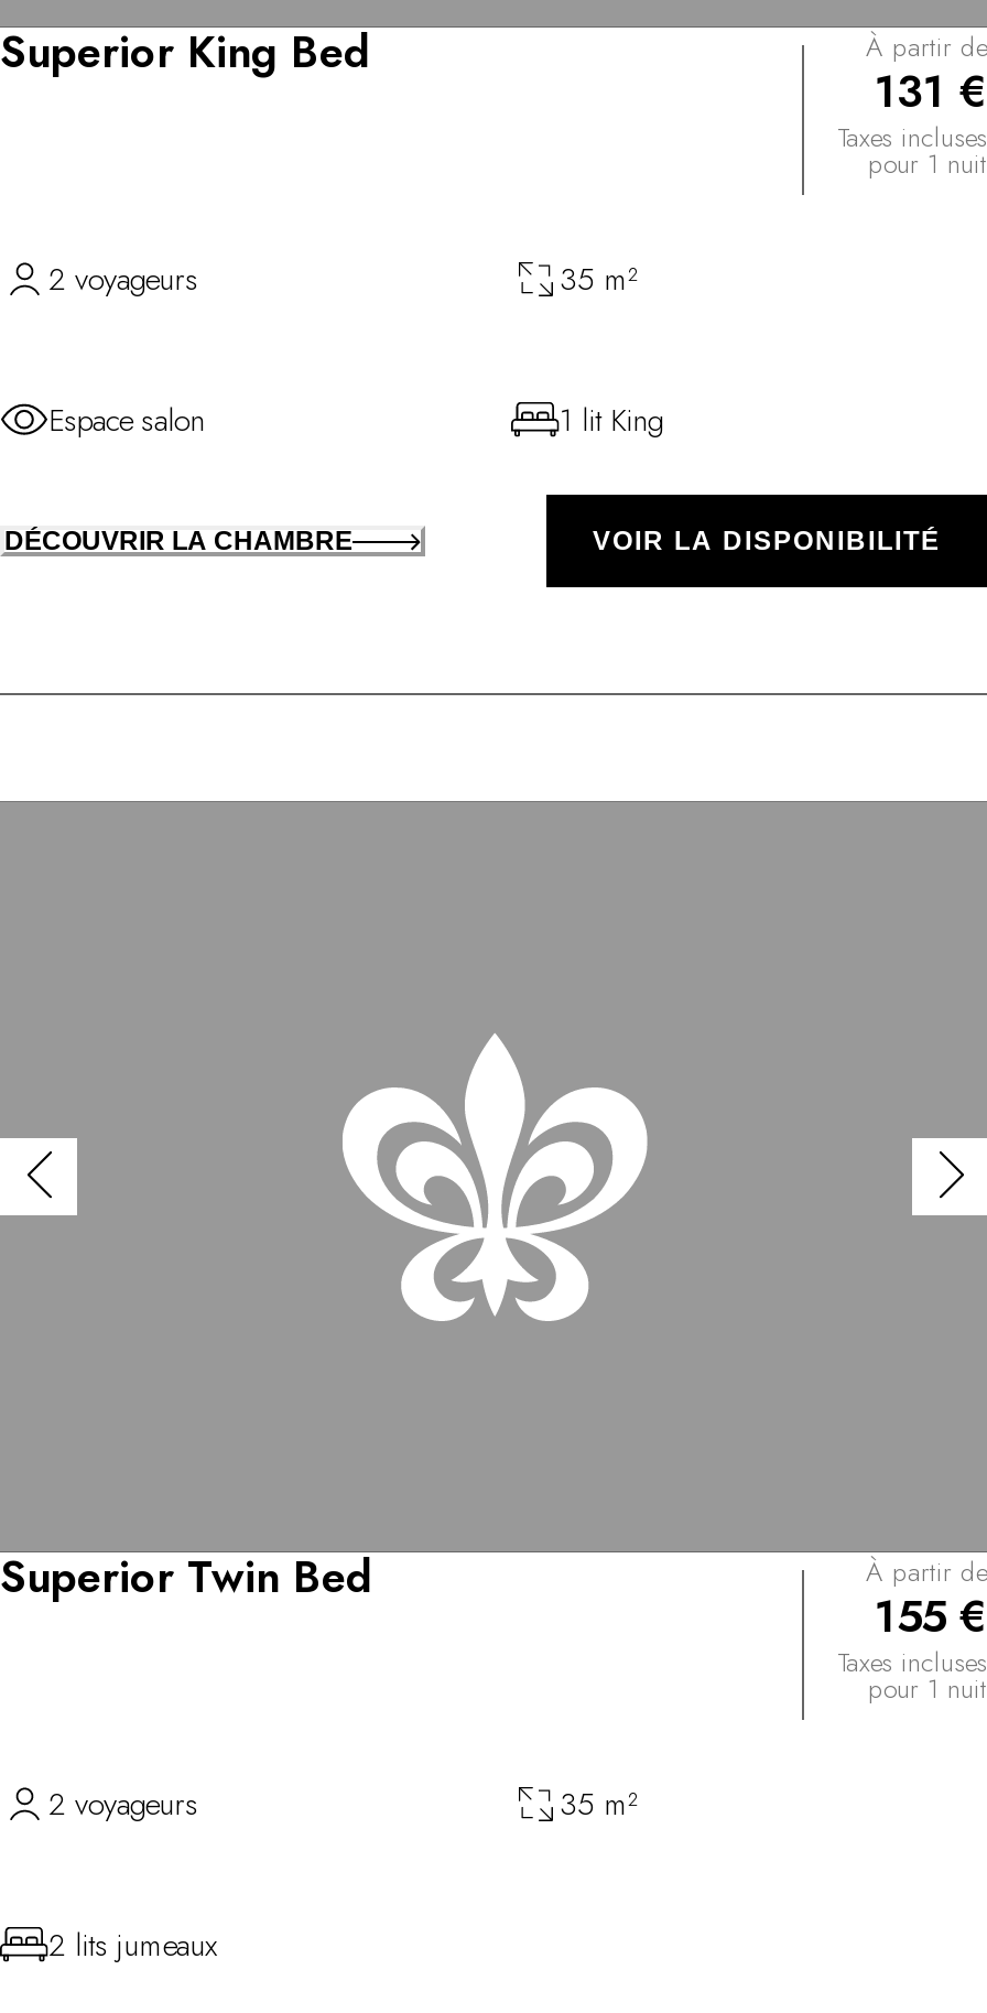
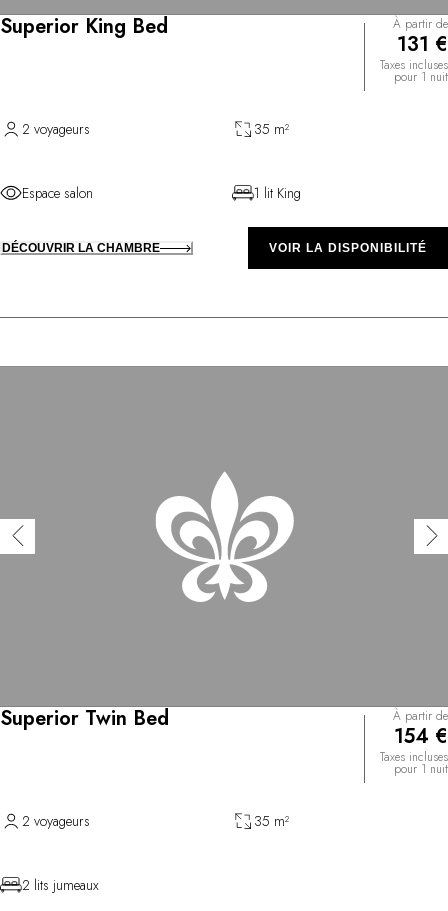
[875,1585,987,1649] 155 € -> [394,722,448,751] 154 €

